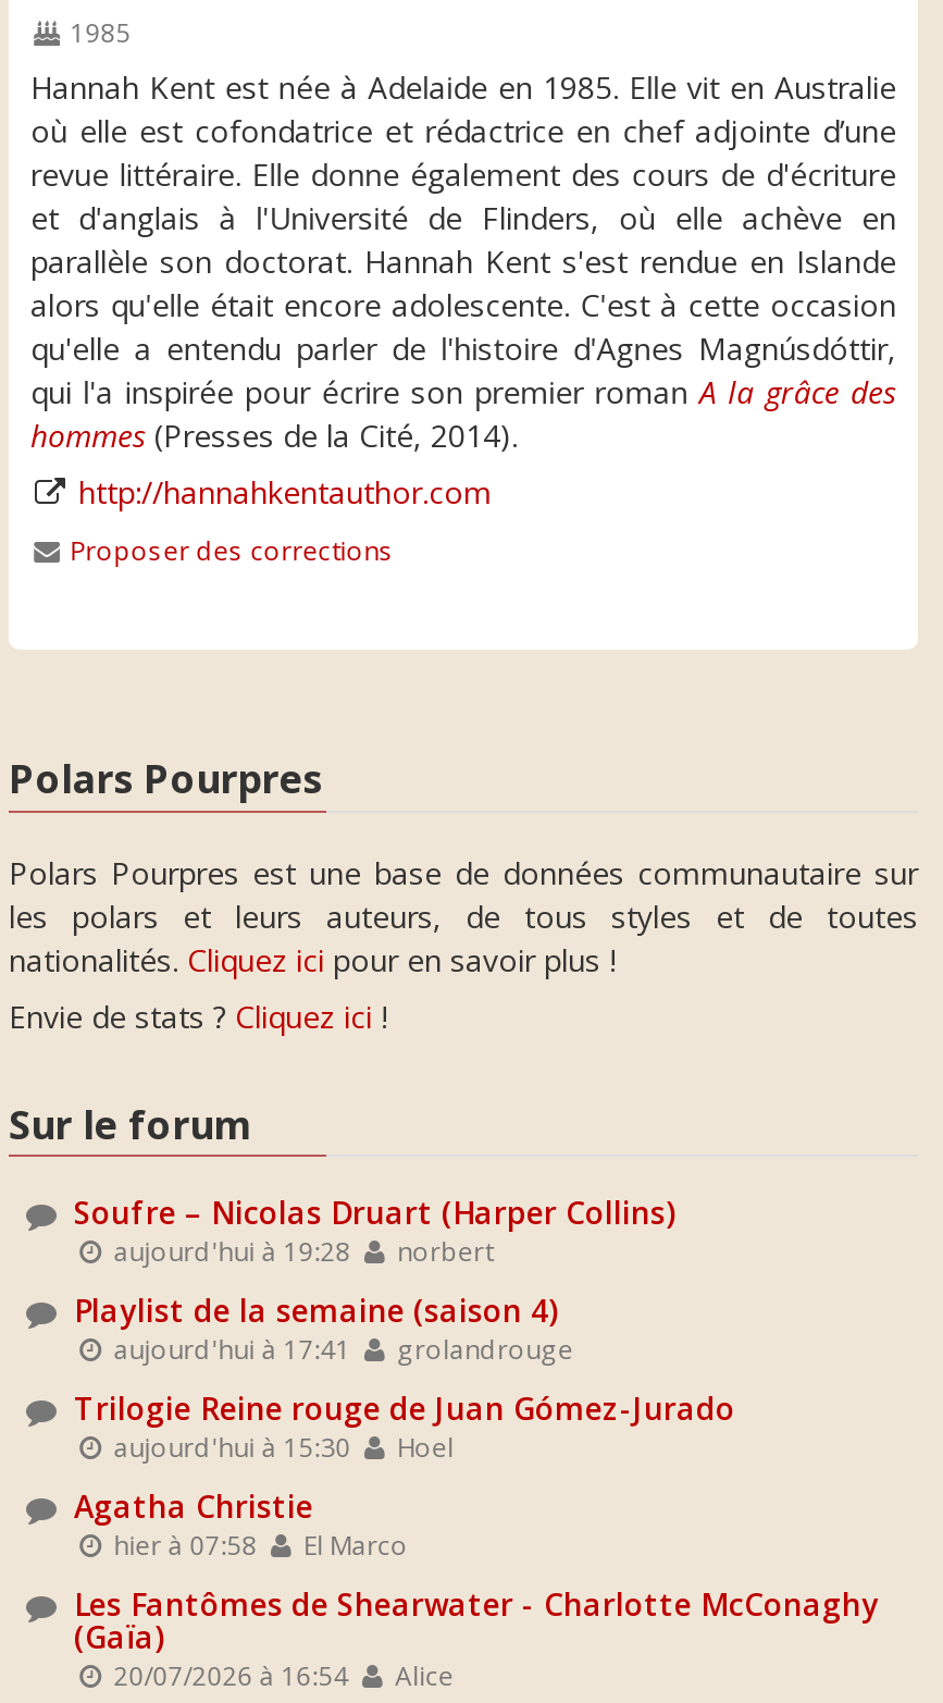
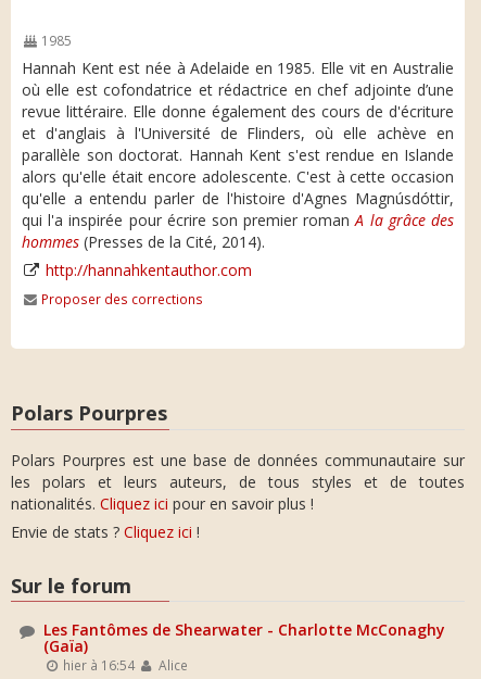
[74,1192,735,1562] Soufre – Nicolas Druart (Harper Collins) | aujourd'hui à 19:28 | norbert | Playlist de la semaine (saison 4) | aujourd'hui à 17:41 | grolandrouge | Trilogie Reine rouge de Juan Gómez-Jurado | aujourd'hui à 15:30 | Hoel | Agatha Christie | hier à 07:58 | El Marco -> none
[107,1657,454,1692] 20/07/2026 à 16:54 Alice -> [60,656,187,674] hier à 16:54 Alice

